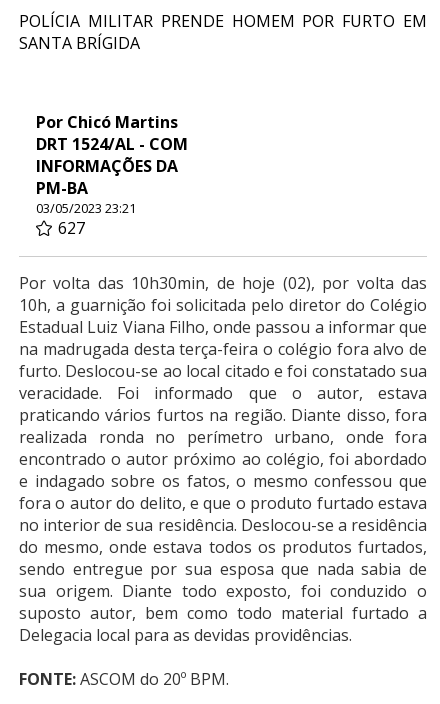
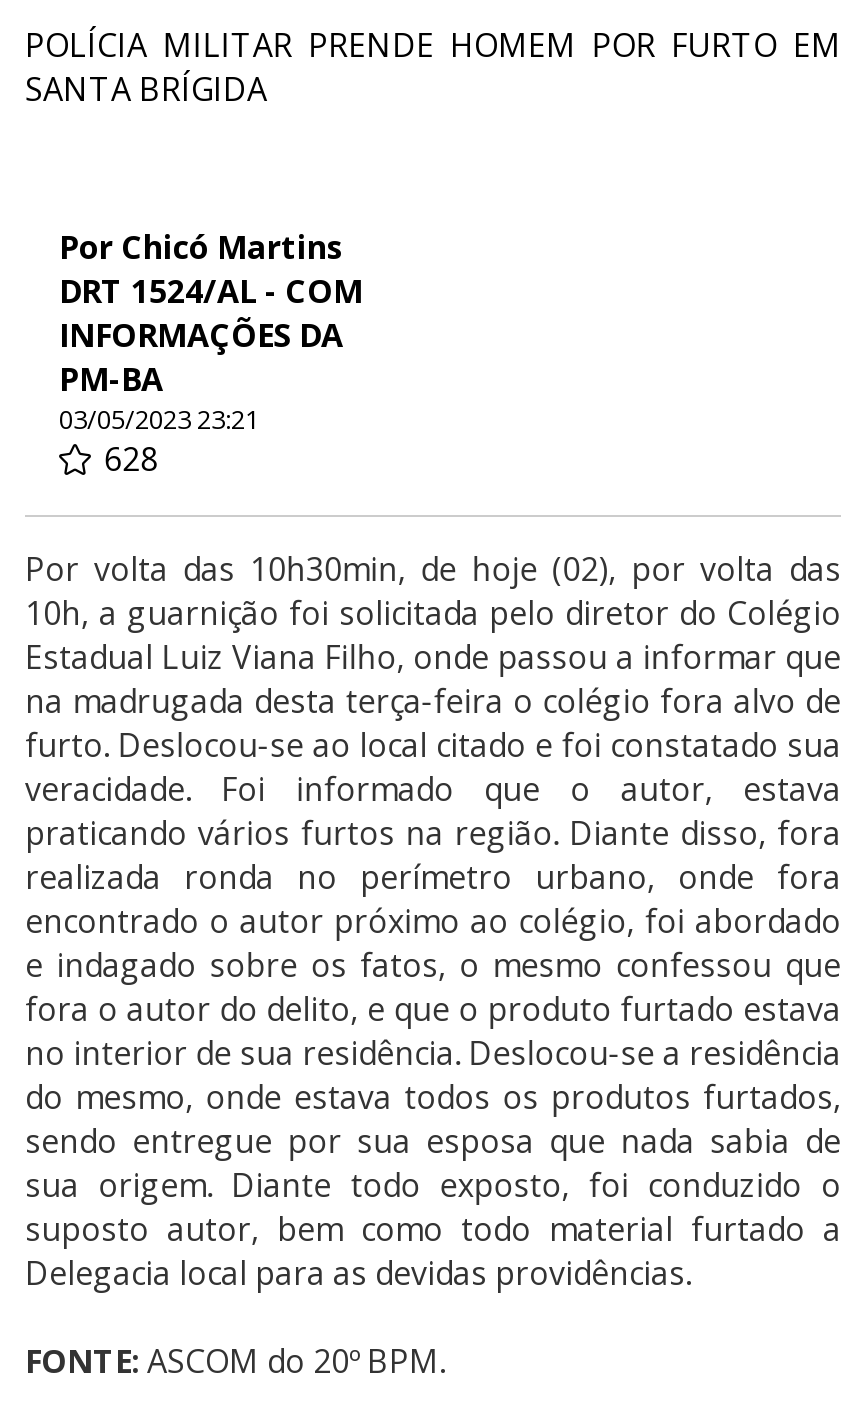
[58,217,85,239] 627 -> [104,437,158,481] 628

